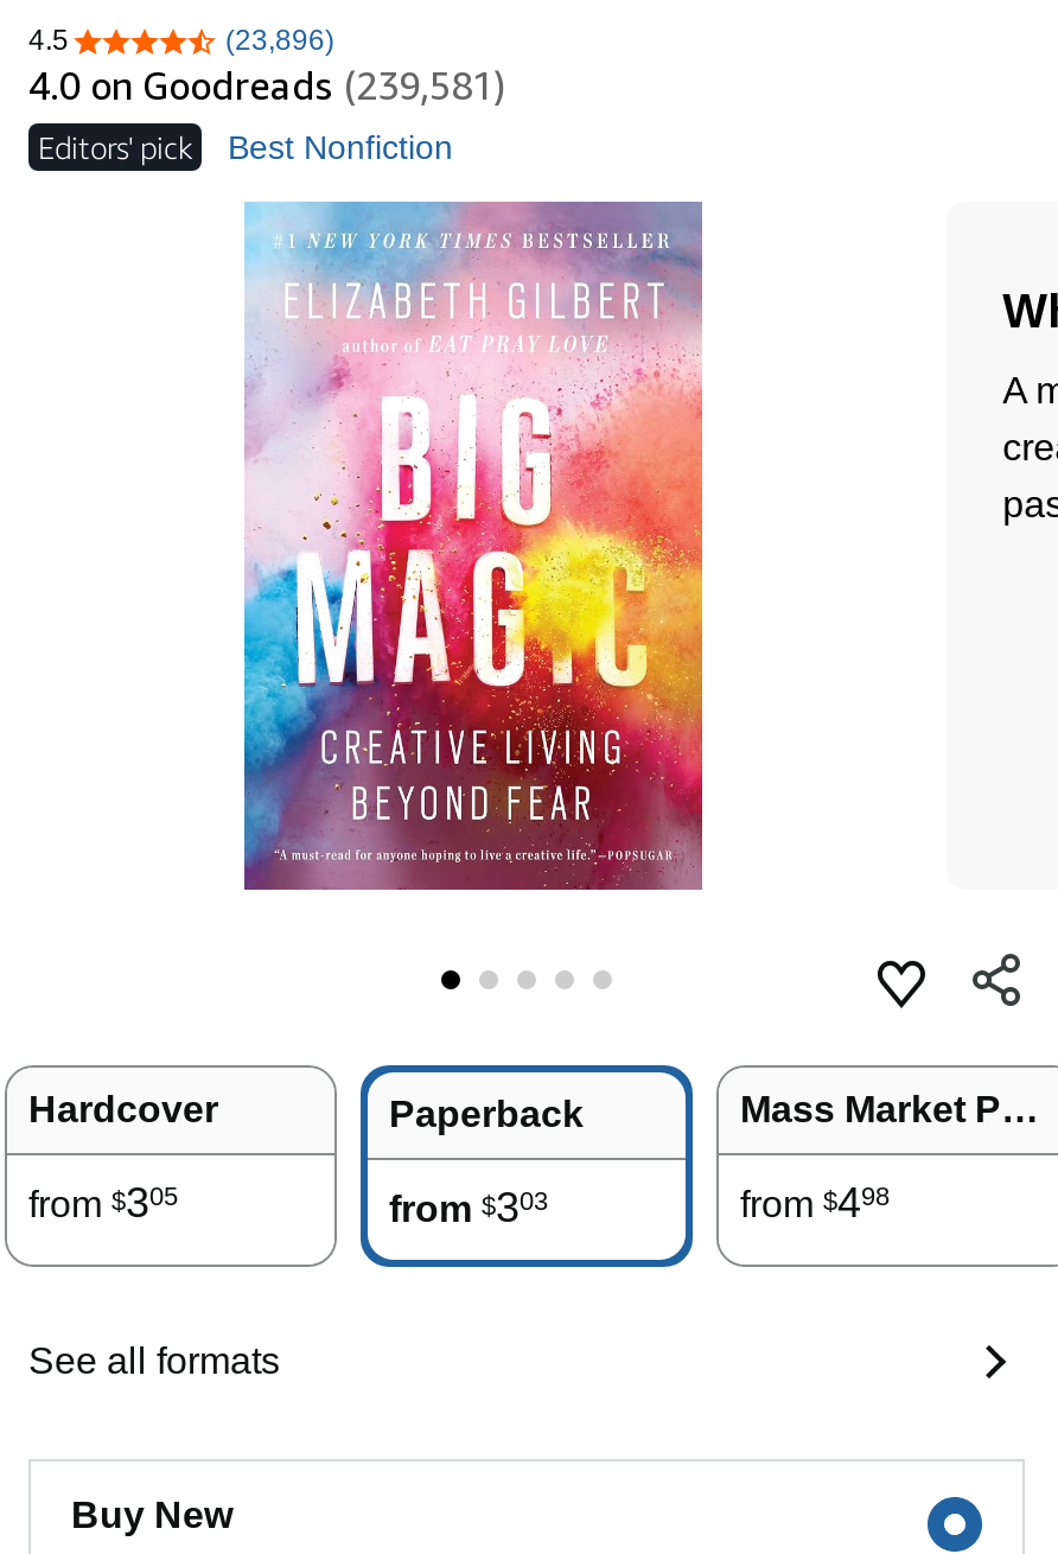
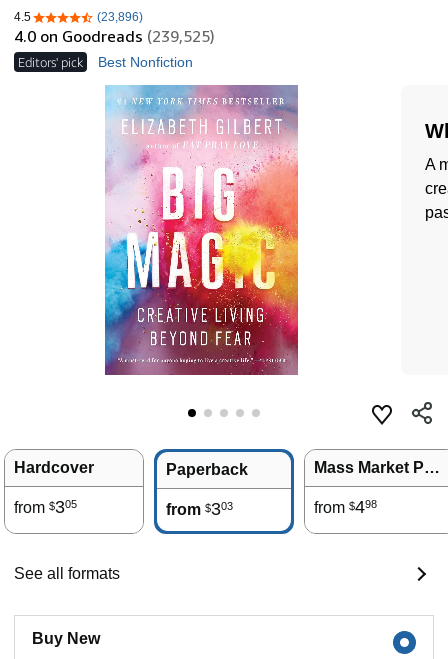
[28,62,505,109] 4.0 on Goodreads (239,581) -> [14,26,215,46] 4.0 on Goodreads (239,525)

